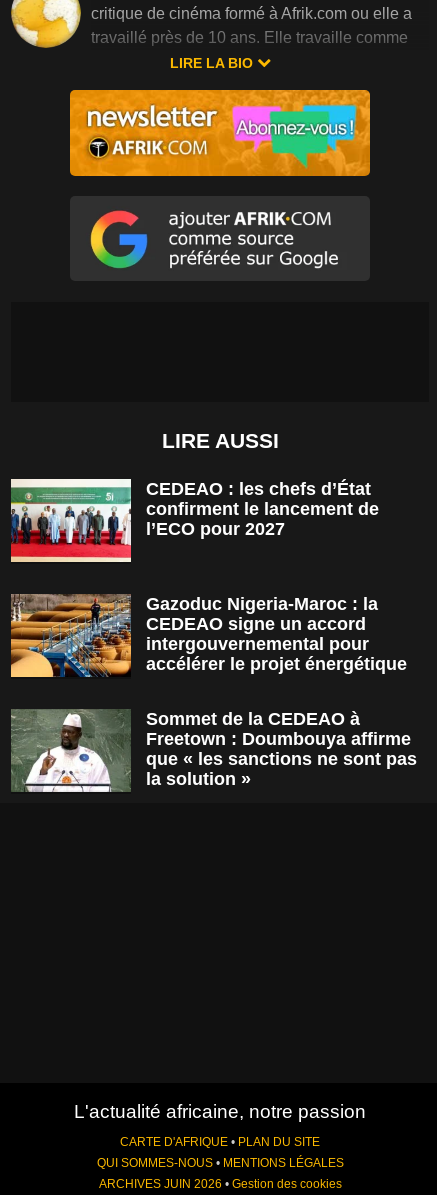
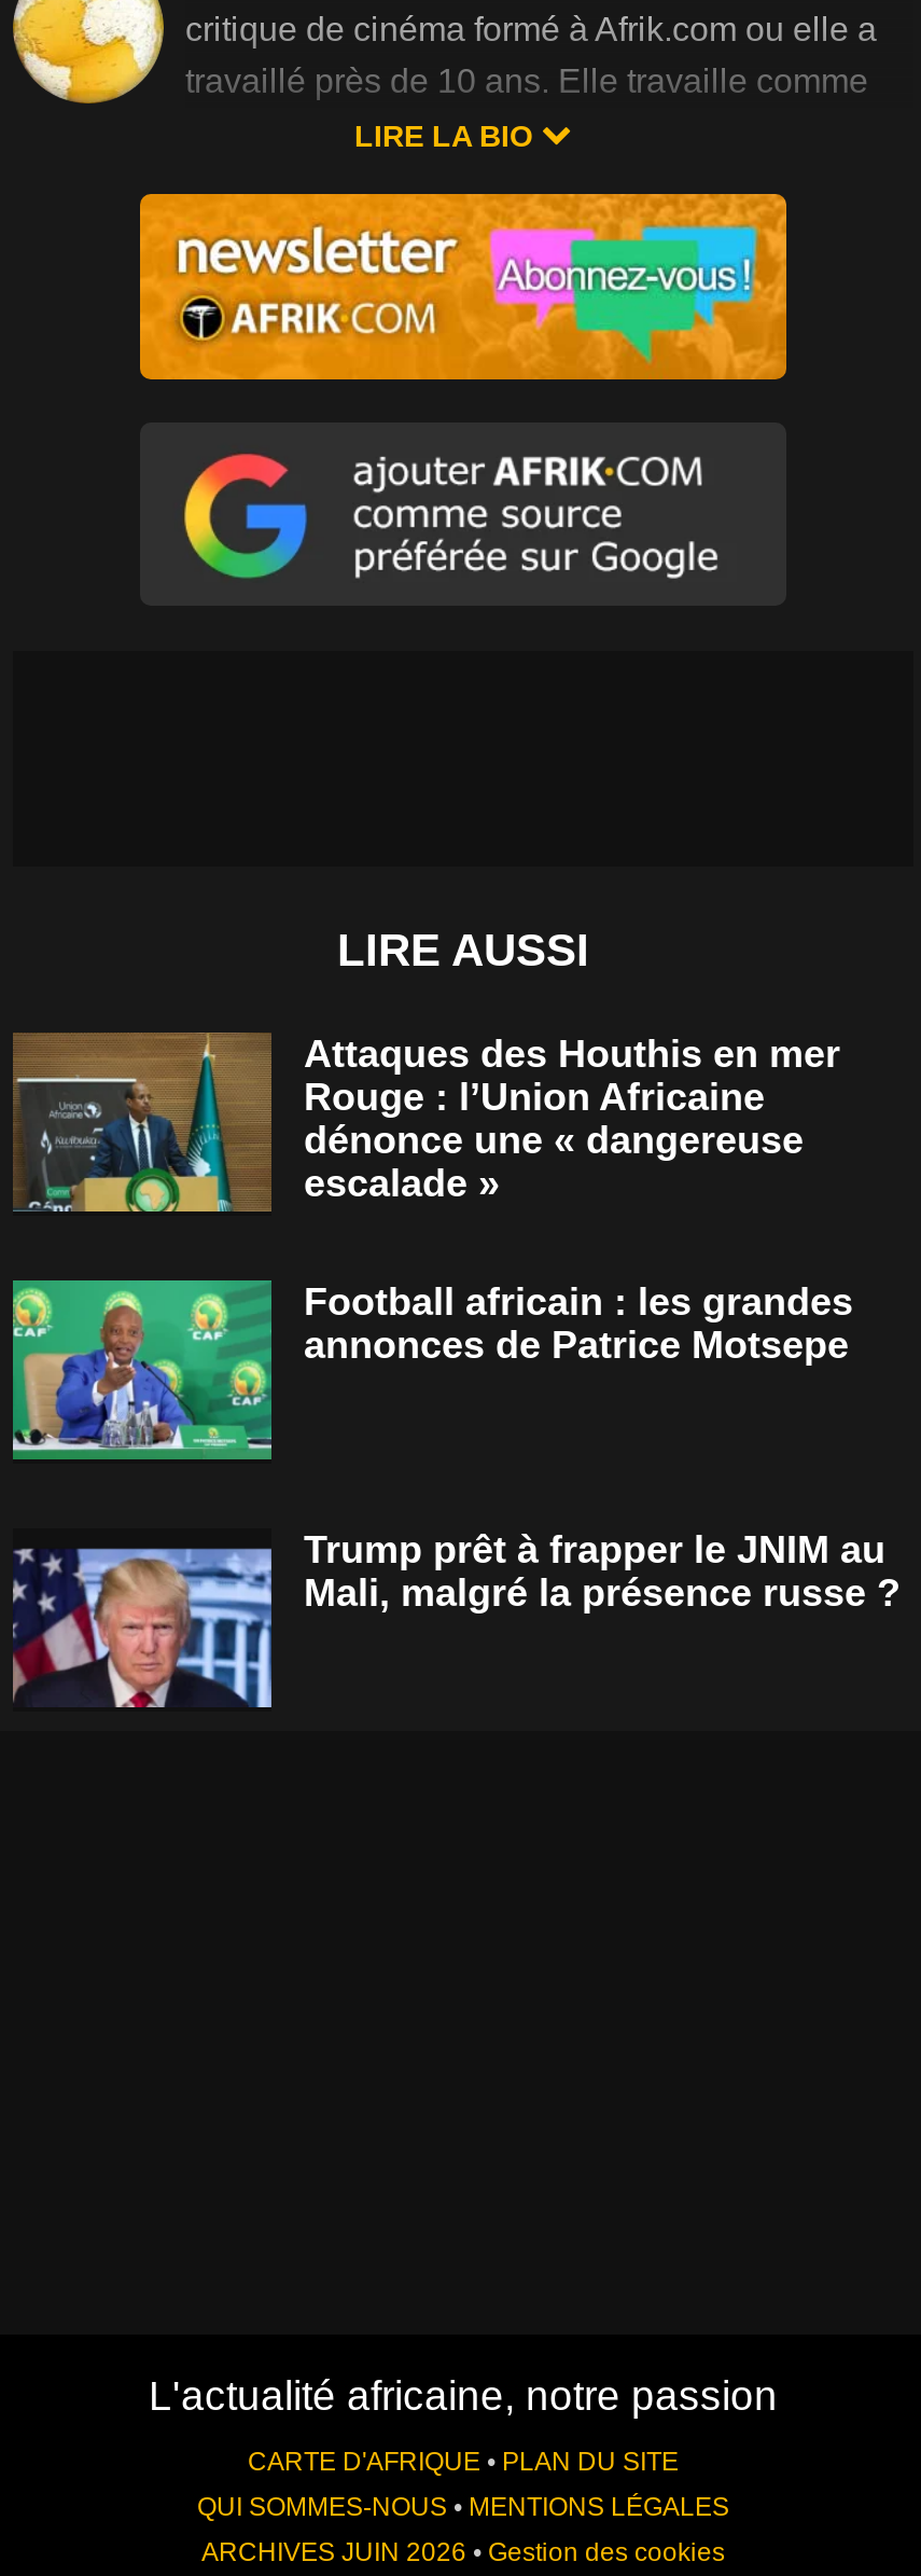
[10,478,379,563] [image] | CEDEAO : les chefs d’État | confirment le lancement de | l’ECO pour 2027 -> [13,1033,840,1214] [image] | Attaques des Houthis en mer | Rouge : l’Union Africaine | dénonce une « dangereuse | escalade »
[10,593,407,678] [image] | Gazoduc Nigeria-Maroc : la | CEDEAO signe un accord | intergouvernemental pour | accélérer le projet énergétique -> [11,1278,853,1462] [image] | Football africain : les grandes | annonces de Patrice Motsepe
[10,708,417,793] [image] | Sommet de la CEDEAO à | Freetown : Doumbouya affirme | que « les sanctions ne sont pas | la solution » -> [13,1528,901,1709] [image] | Trump prêt à frapper le JNIM au | Mali, malgré la présence russe ?

